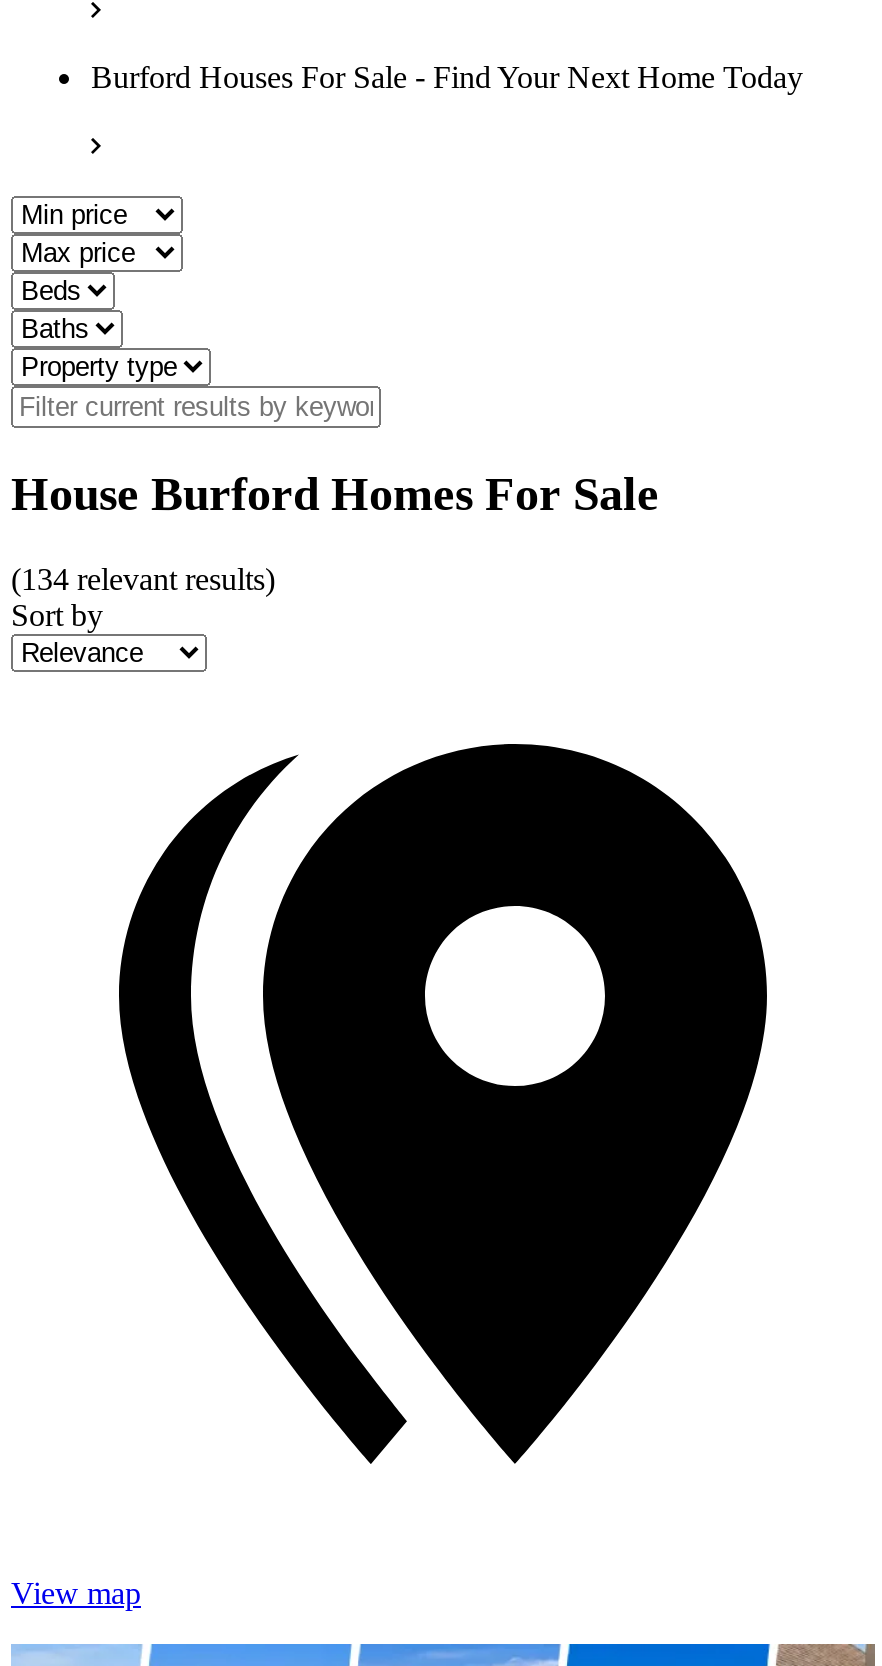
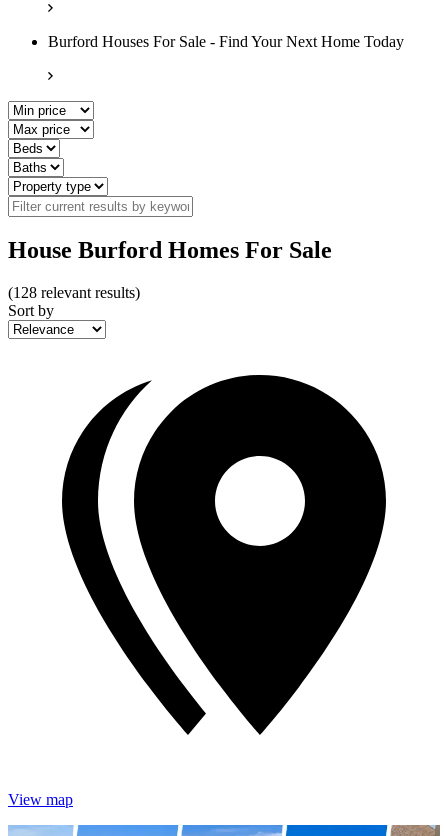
[11,562,275,596] (134 relevant results) -> [8,284,140,301] (128 relevant results)

